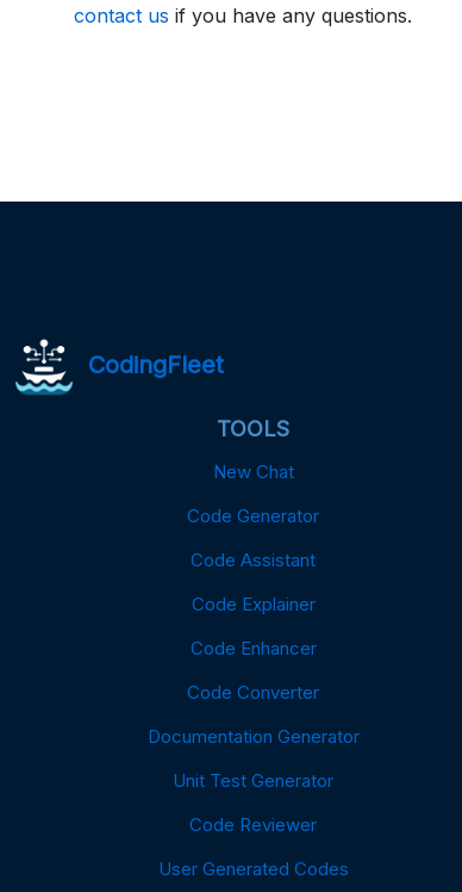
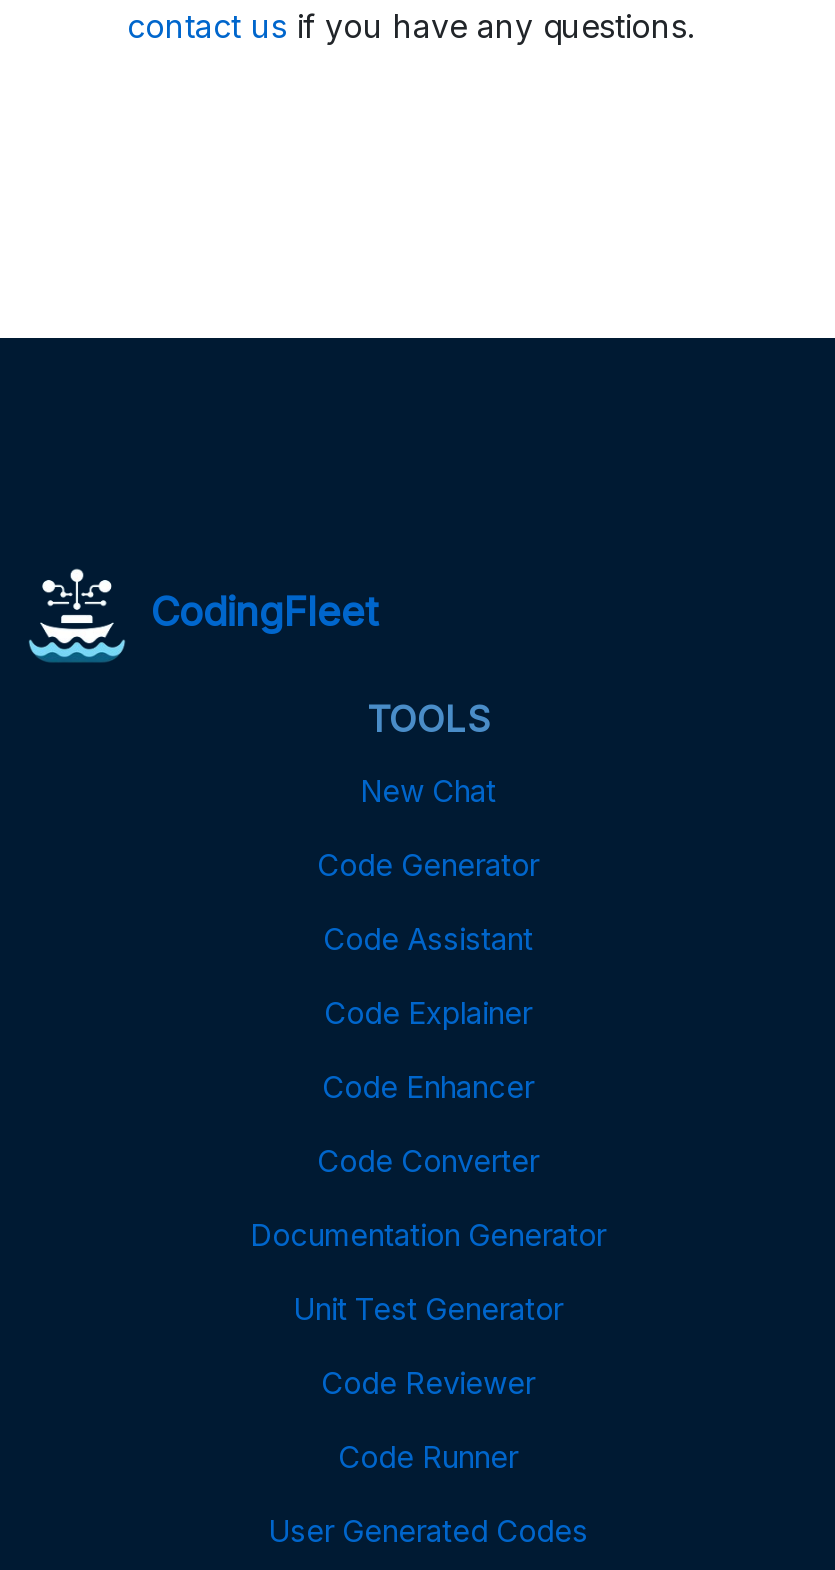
none -> [338,1437,518,1475] Code Runner

